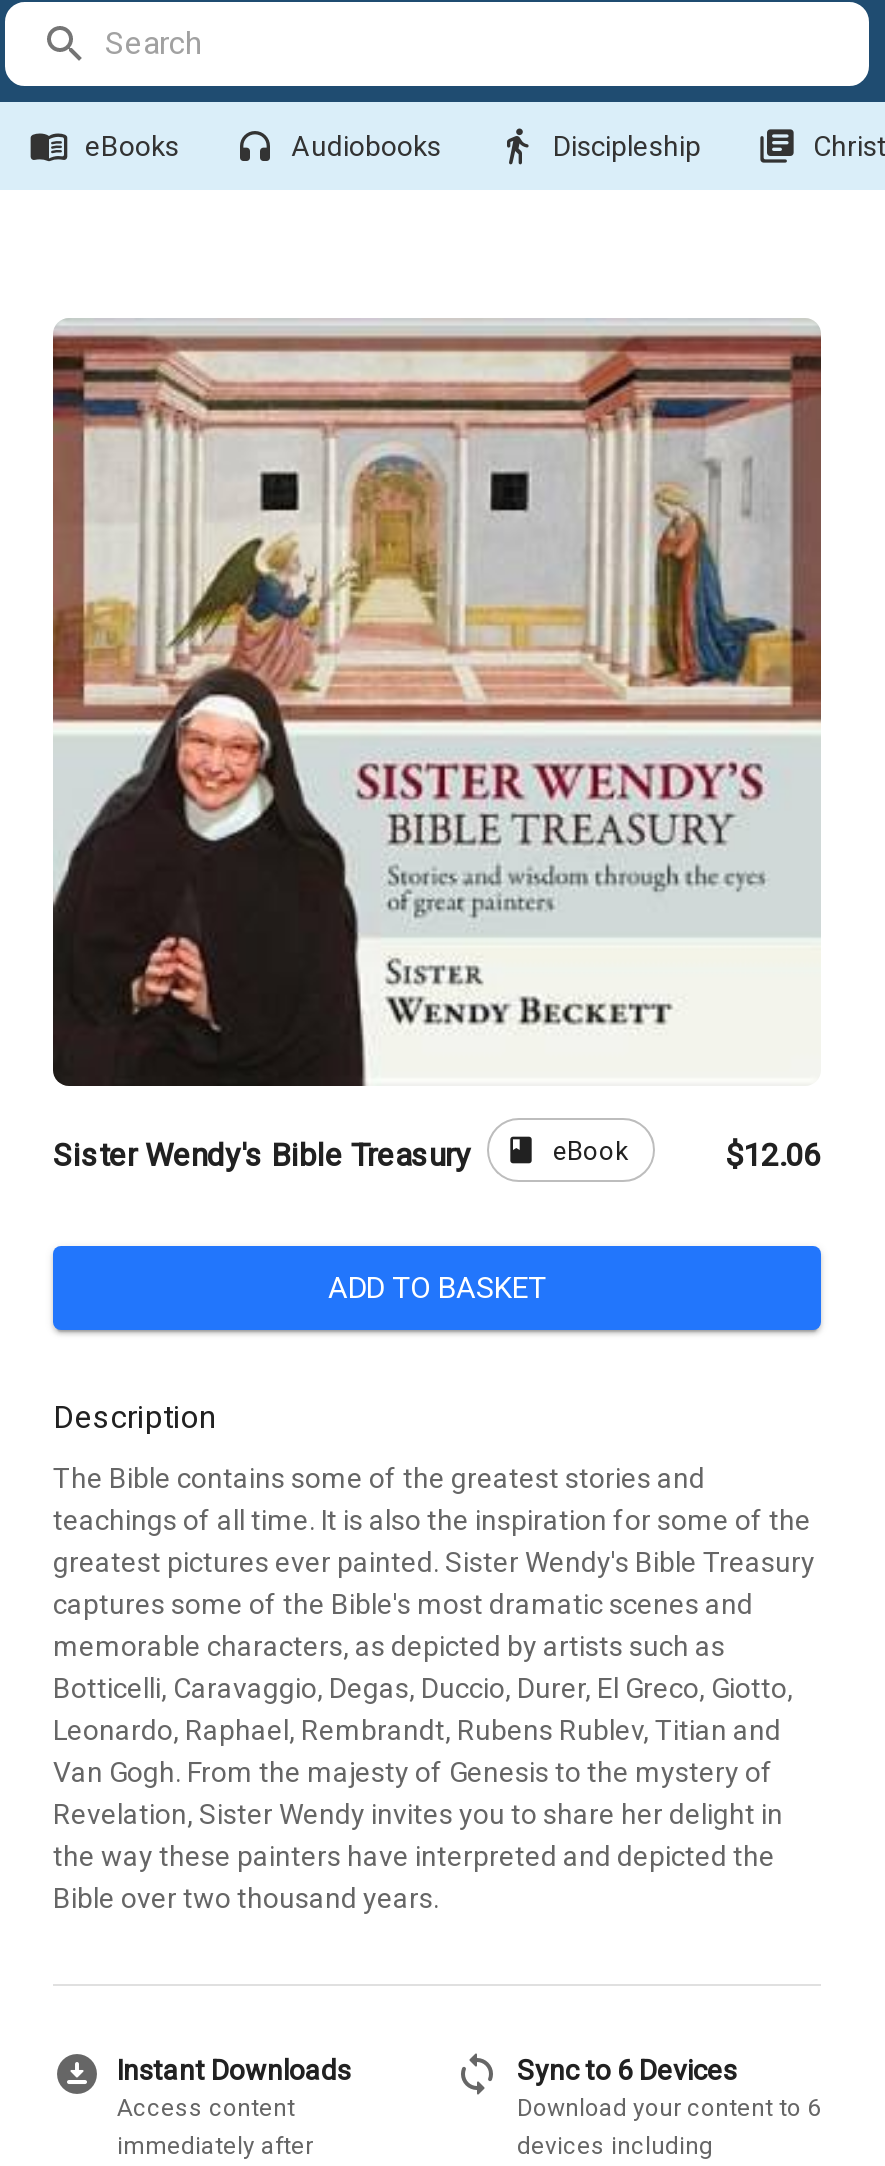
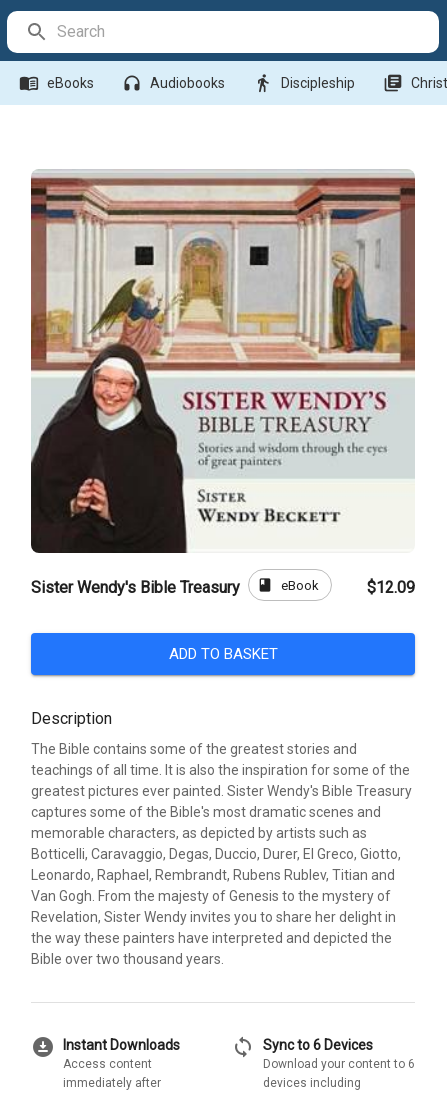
[725,1136,821,1174] $12.06 -> [367,578,415,597] $12.09

